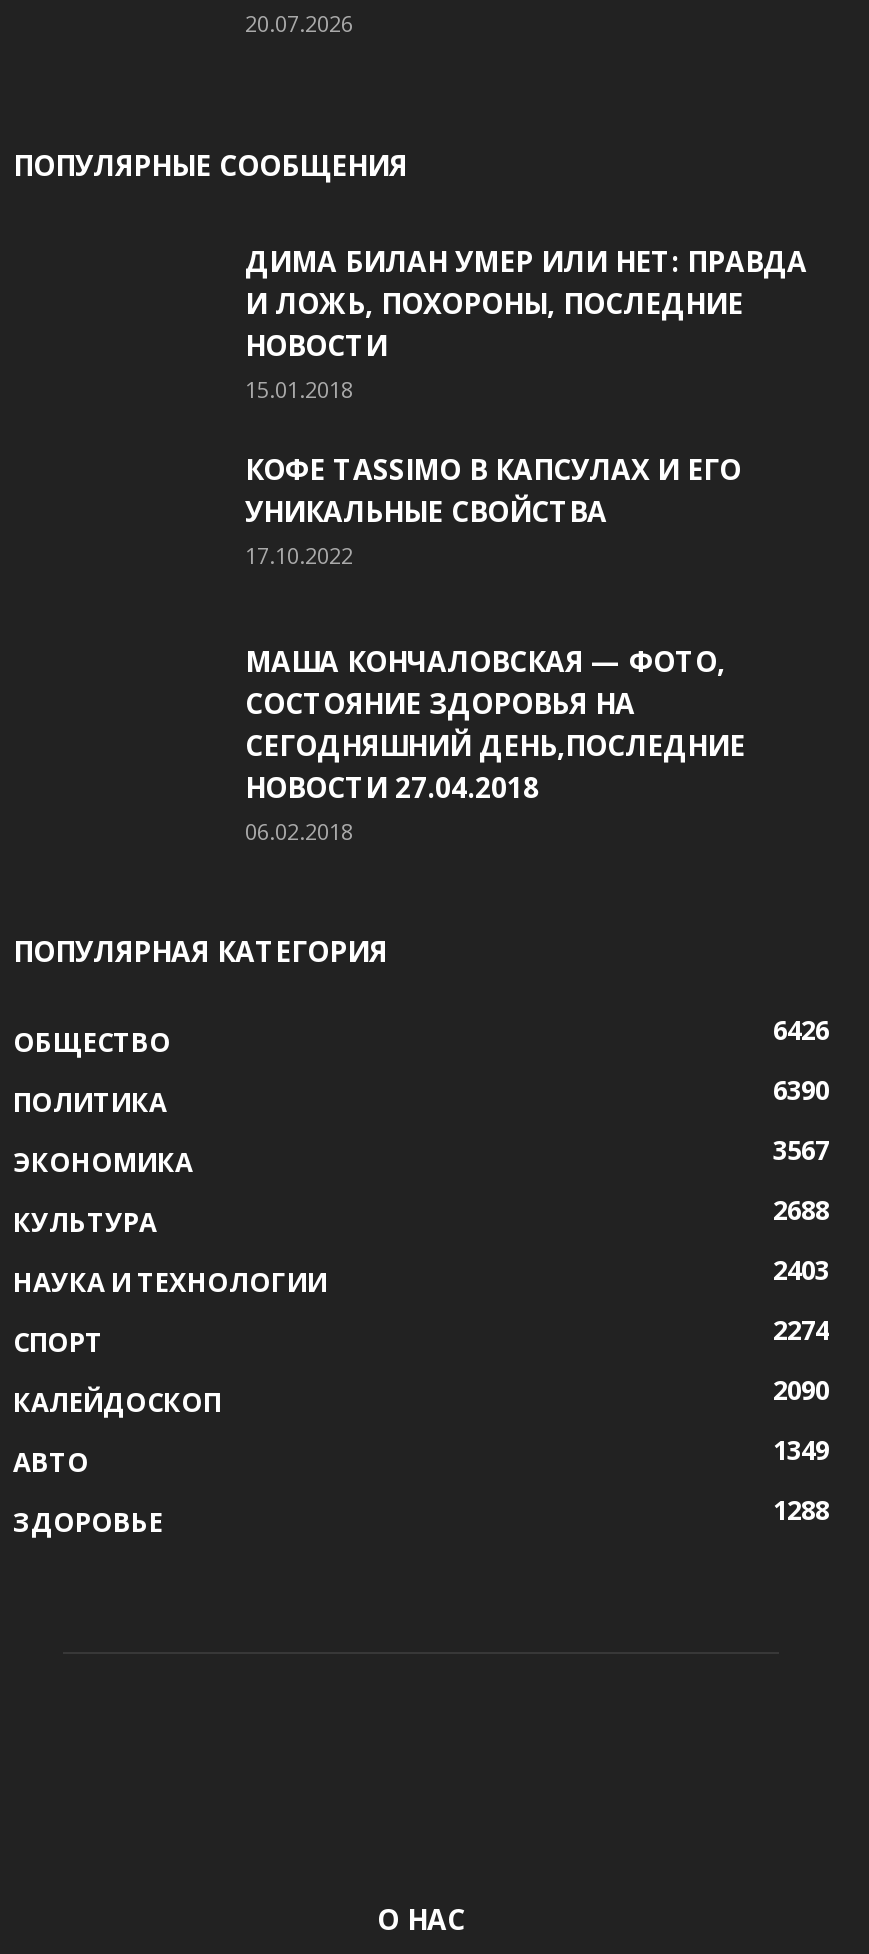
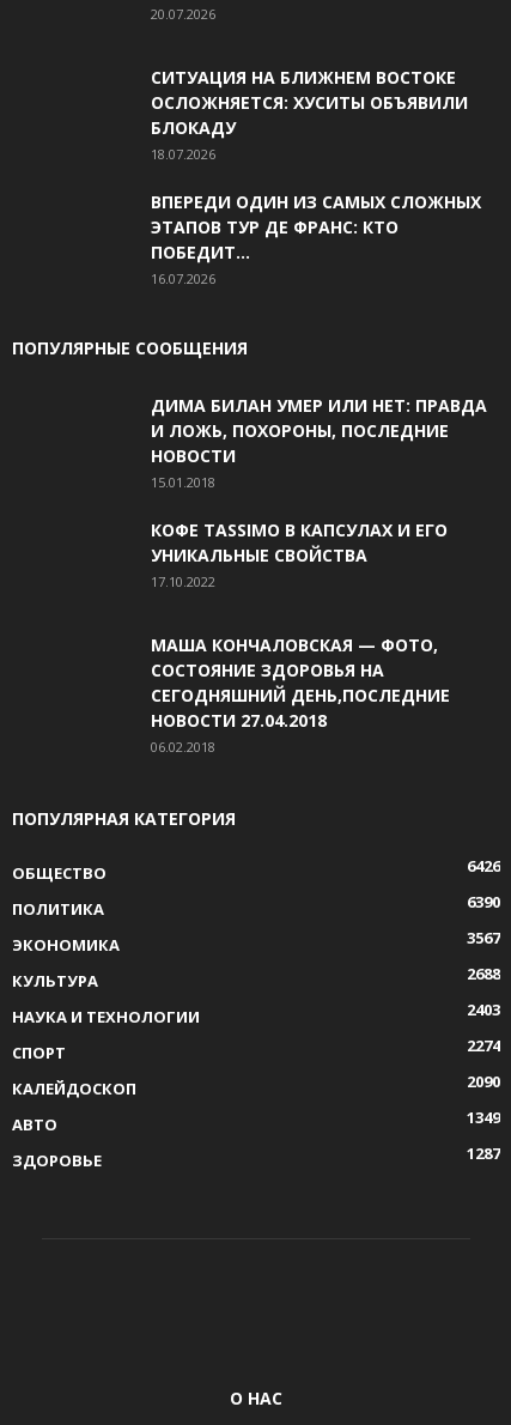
none -> [151,65,481,287] СИТУАЦИЯ НА БЛИЖНЕМ ВОСТОКЕ | ОСЛОЖНЯЕТСЯ: ХУСИТЫ ОБЪЯВИЛИ | БЛОКАДУ | 18.07.2026 | ВПЕРЕДИ ОДИН ИЗ САМЫХ СЛОЖНЫХ | ЭТАПОВ ТУР ДЕ ФРАНС: КТО | ПОБЕДИТ... | 16.07.2026
[773,1491,829,1527] 1288 -> [467,1142,500,1163] 1287

